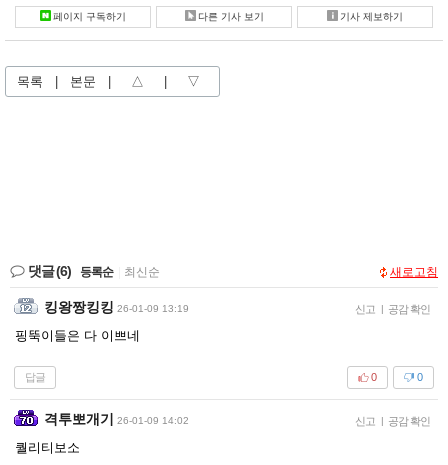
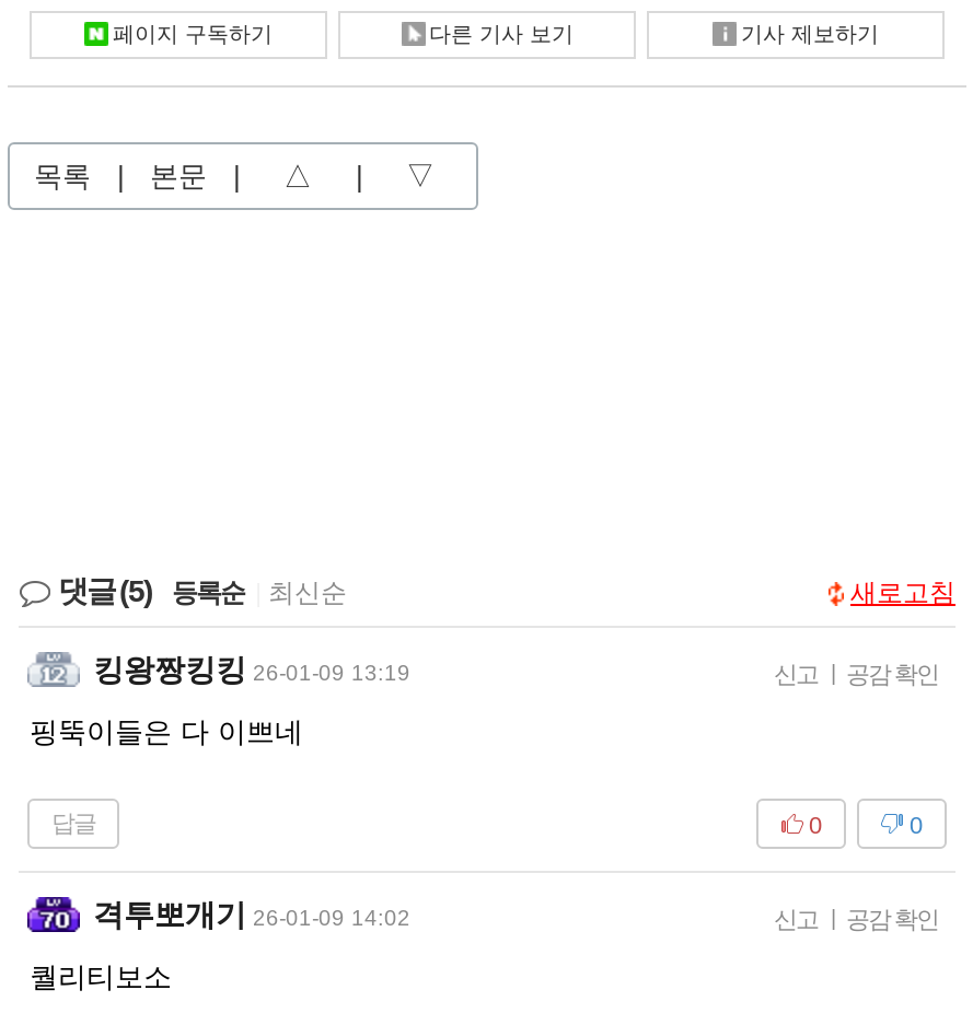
[28,262,71,278] 댓글 (6) -> [58,574,152,609] 댓글 (5)

